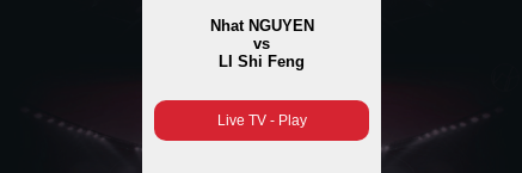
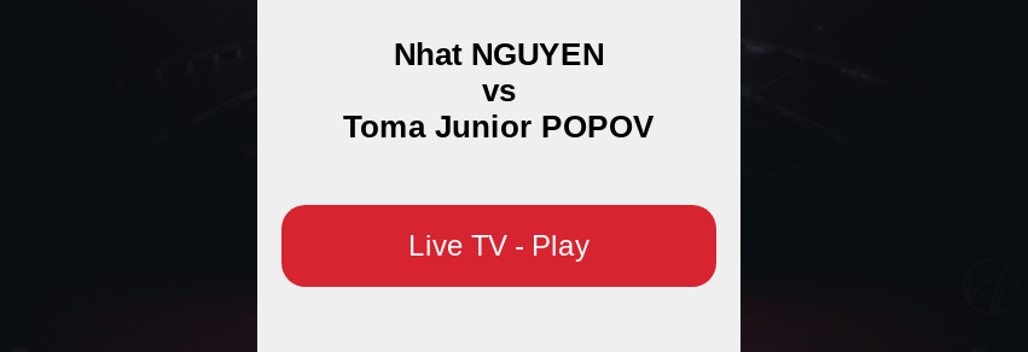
[219,53,305,71] LI Shi Feng -> [343,109,655,145] Toma Junior POPOV

